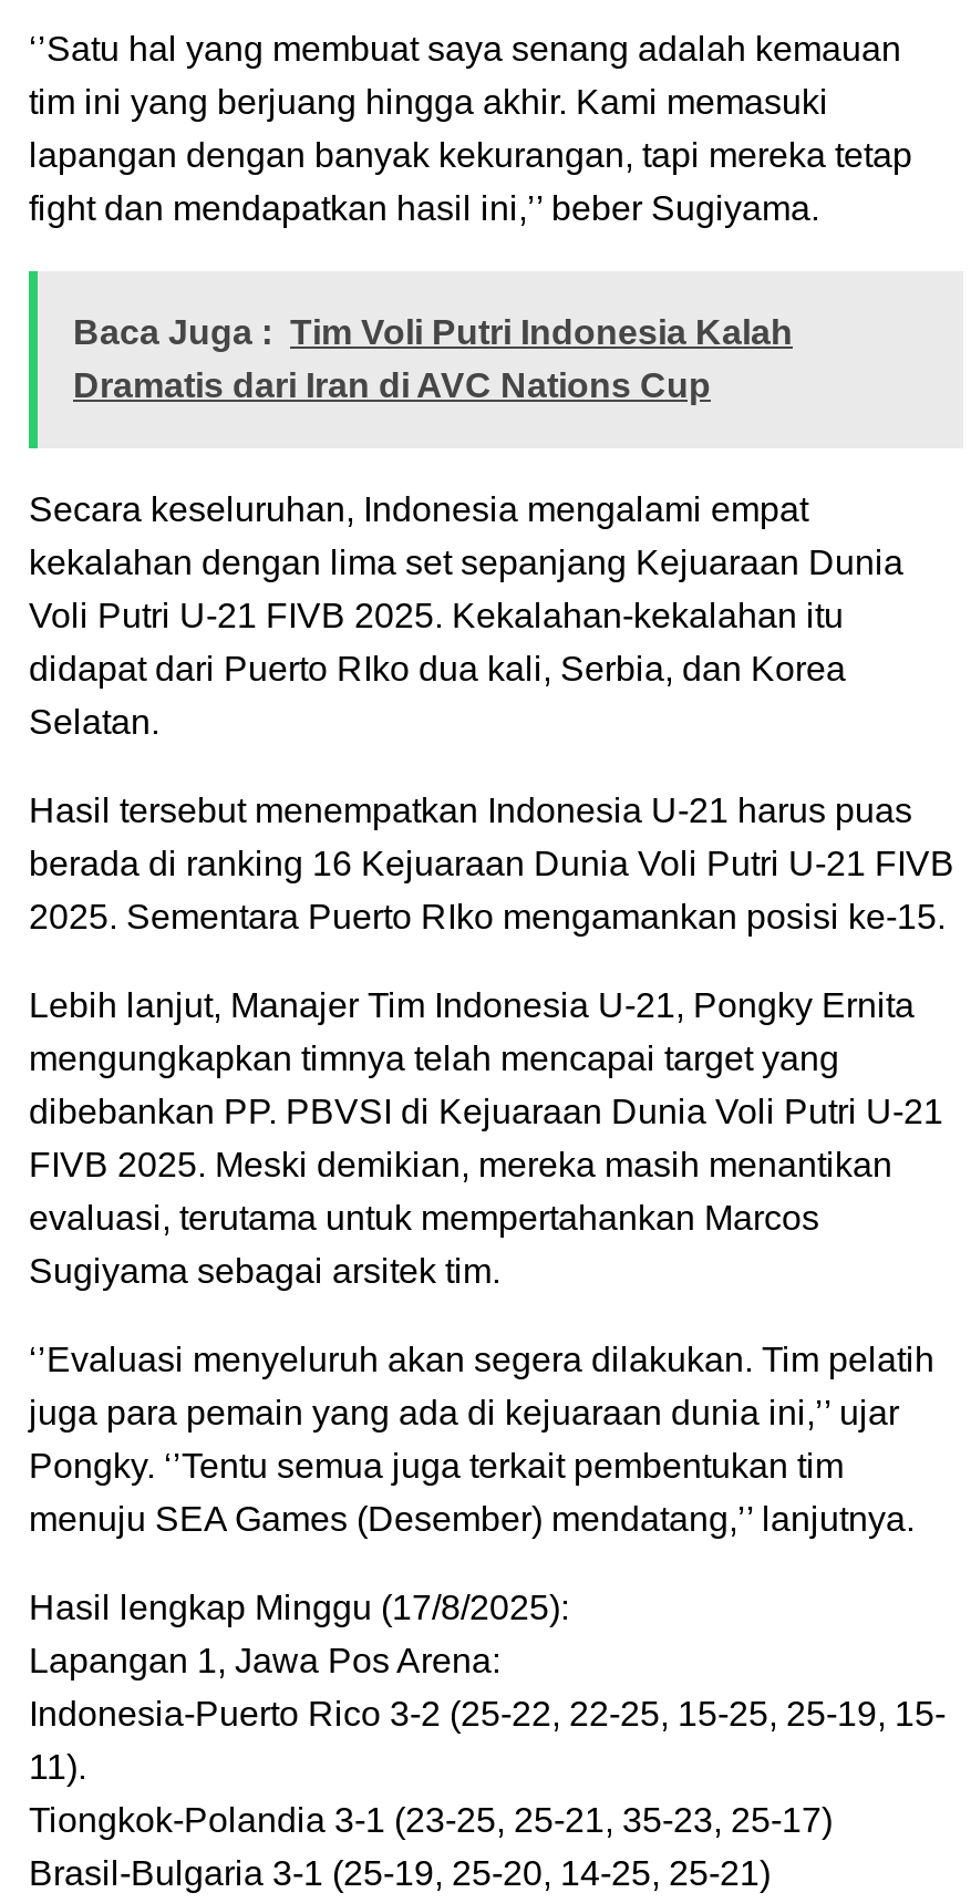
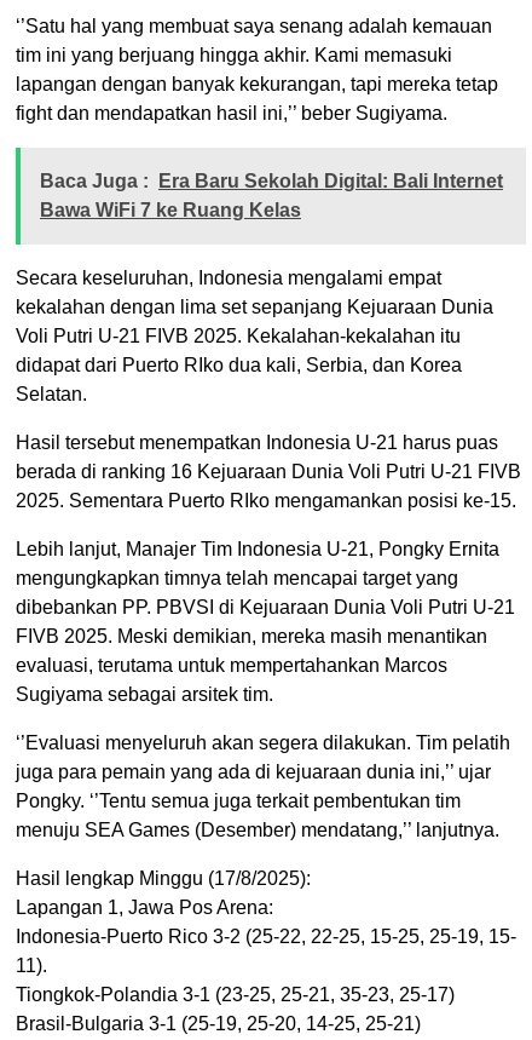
[73,313,793,404] Baca Juga : Tim Voli Putri Indonesia Kalah | Dramatis dari Iran di AVC Nations Cup -> [40,170,503,220] Baca Juga : Era Baru Sekolah Digital: Bali Internet | Bawa WiFi 7 ke Ruang Kelas

